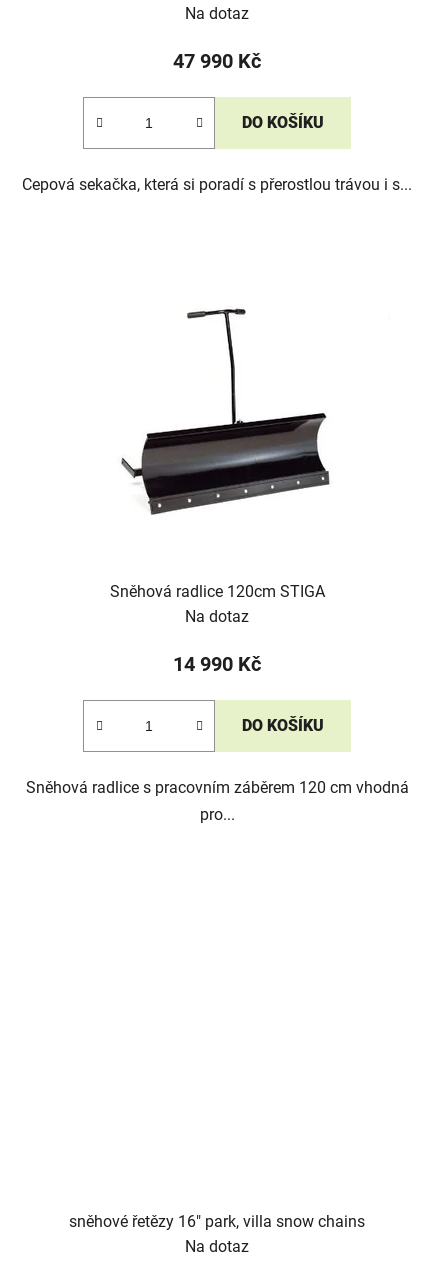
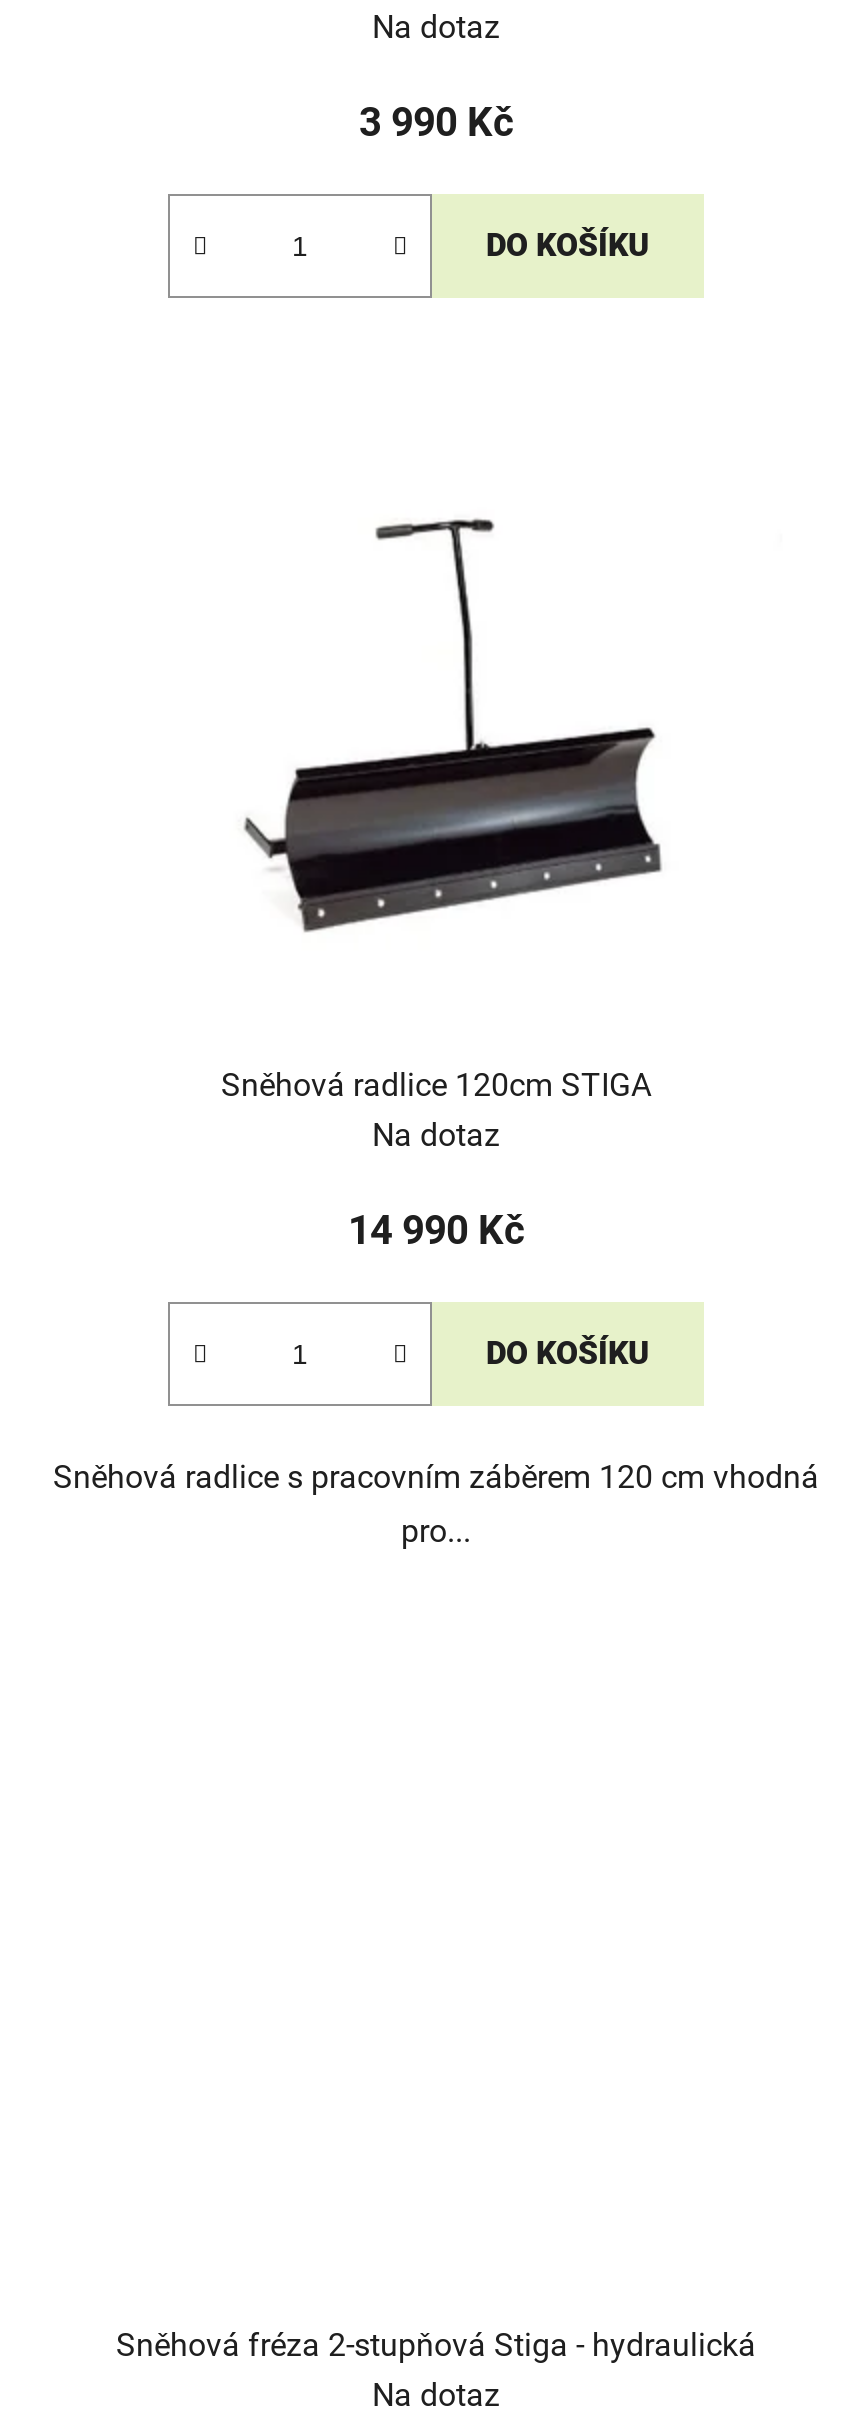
[173,49,261,73] 47 990 Kč -> [359,97,513,145] 3 990 Kč
[22,175,412,194] Cepová sekačka, která si poradí s přerostlou trávou i s... -> none
[69,1212,365,1231] sněhové řetězy 16" park, villa snow chains -> [116,2325,756,2363] Sněhová fréza 2-stupňová Stiga - hydraulická

